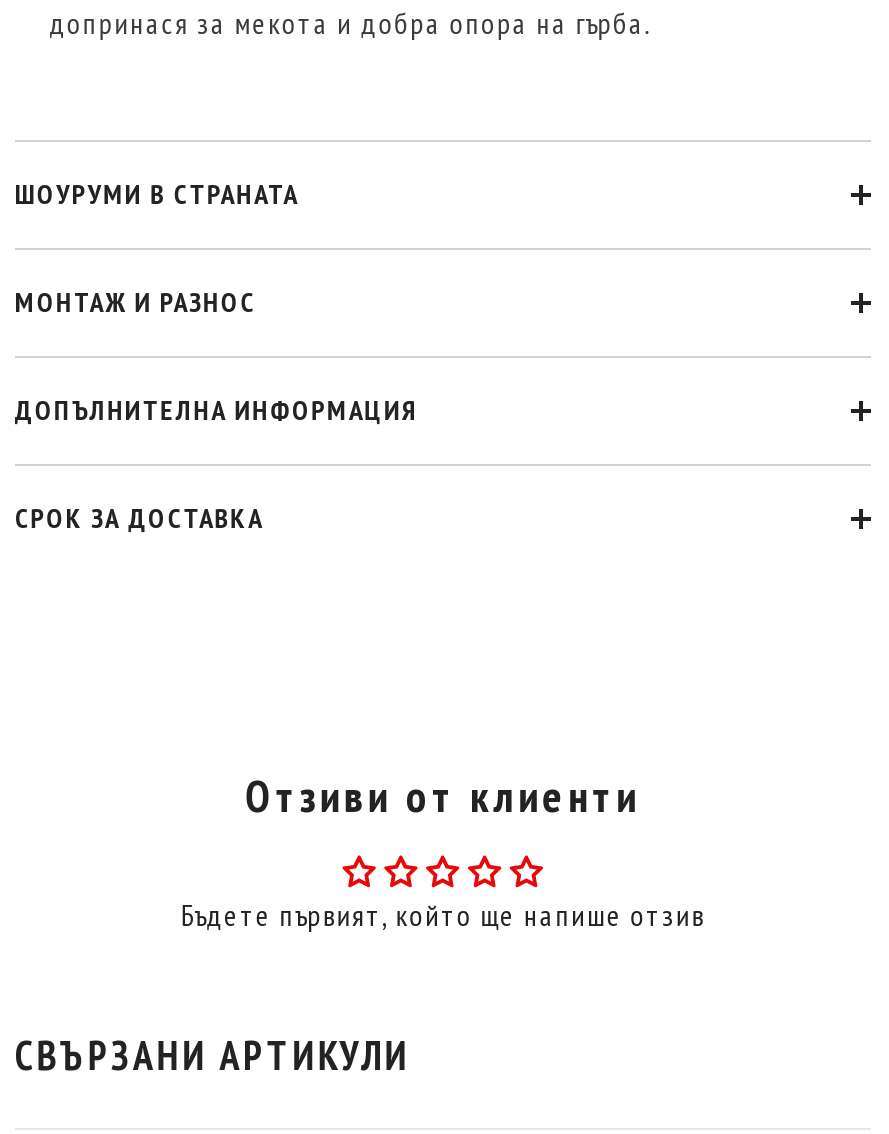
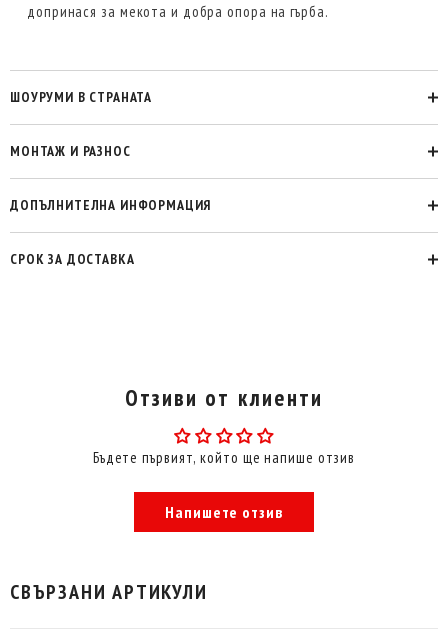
none -> [165,502,283,522] Напишете отзив

